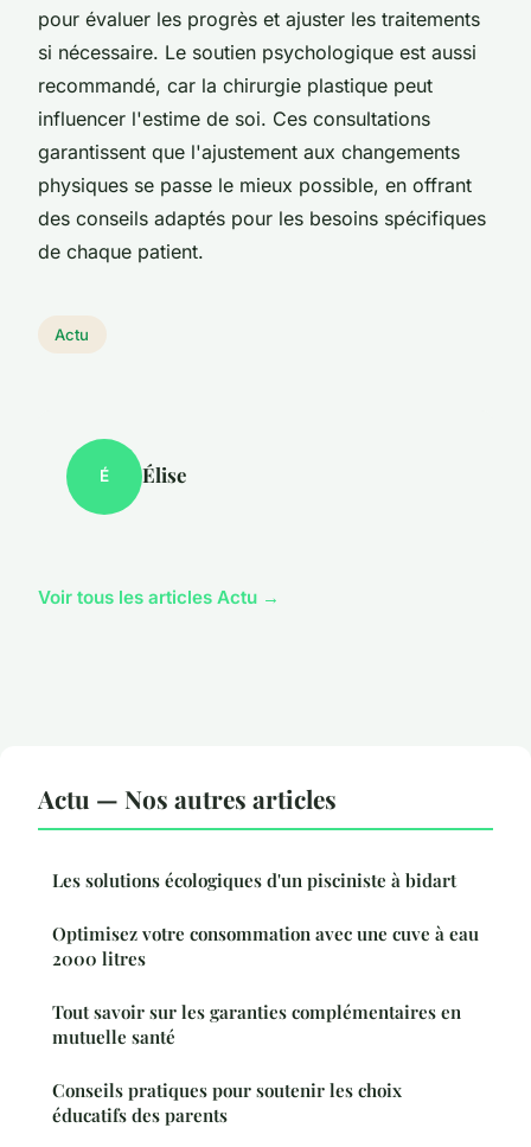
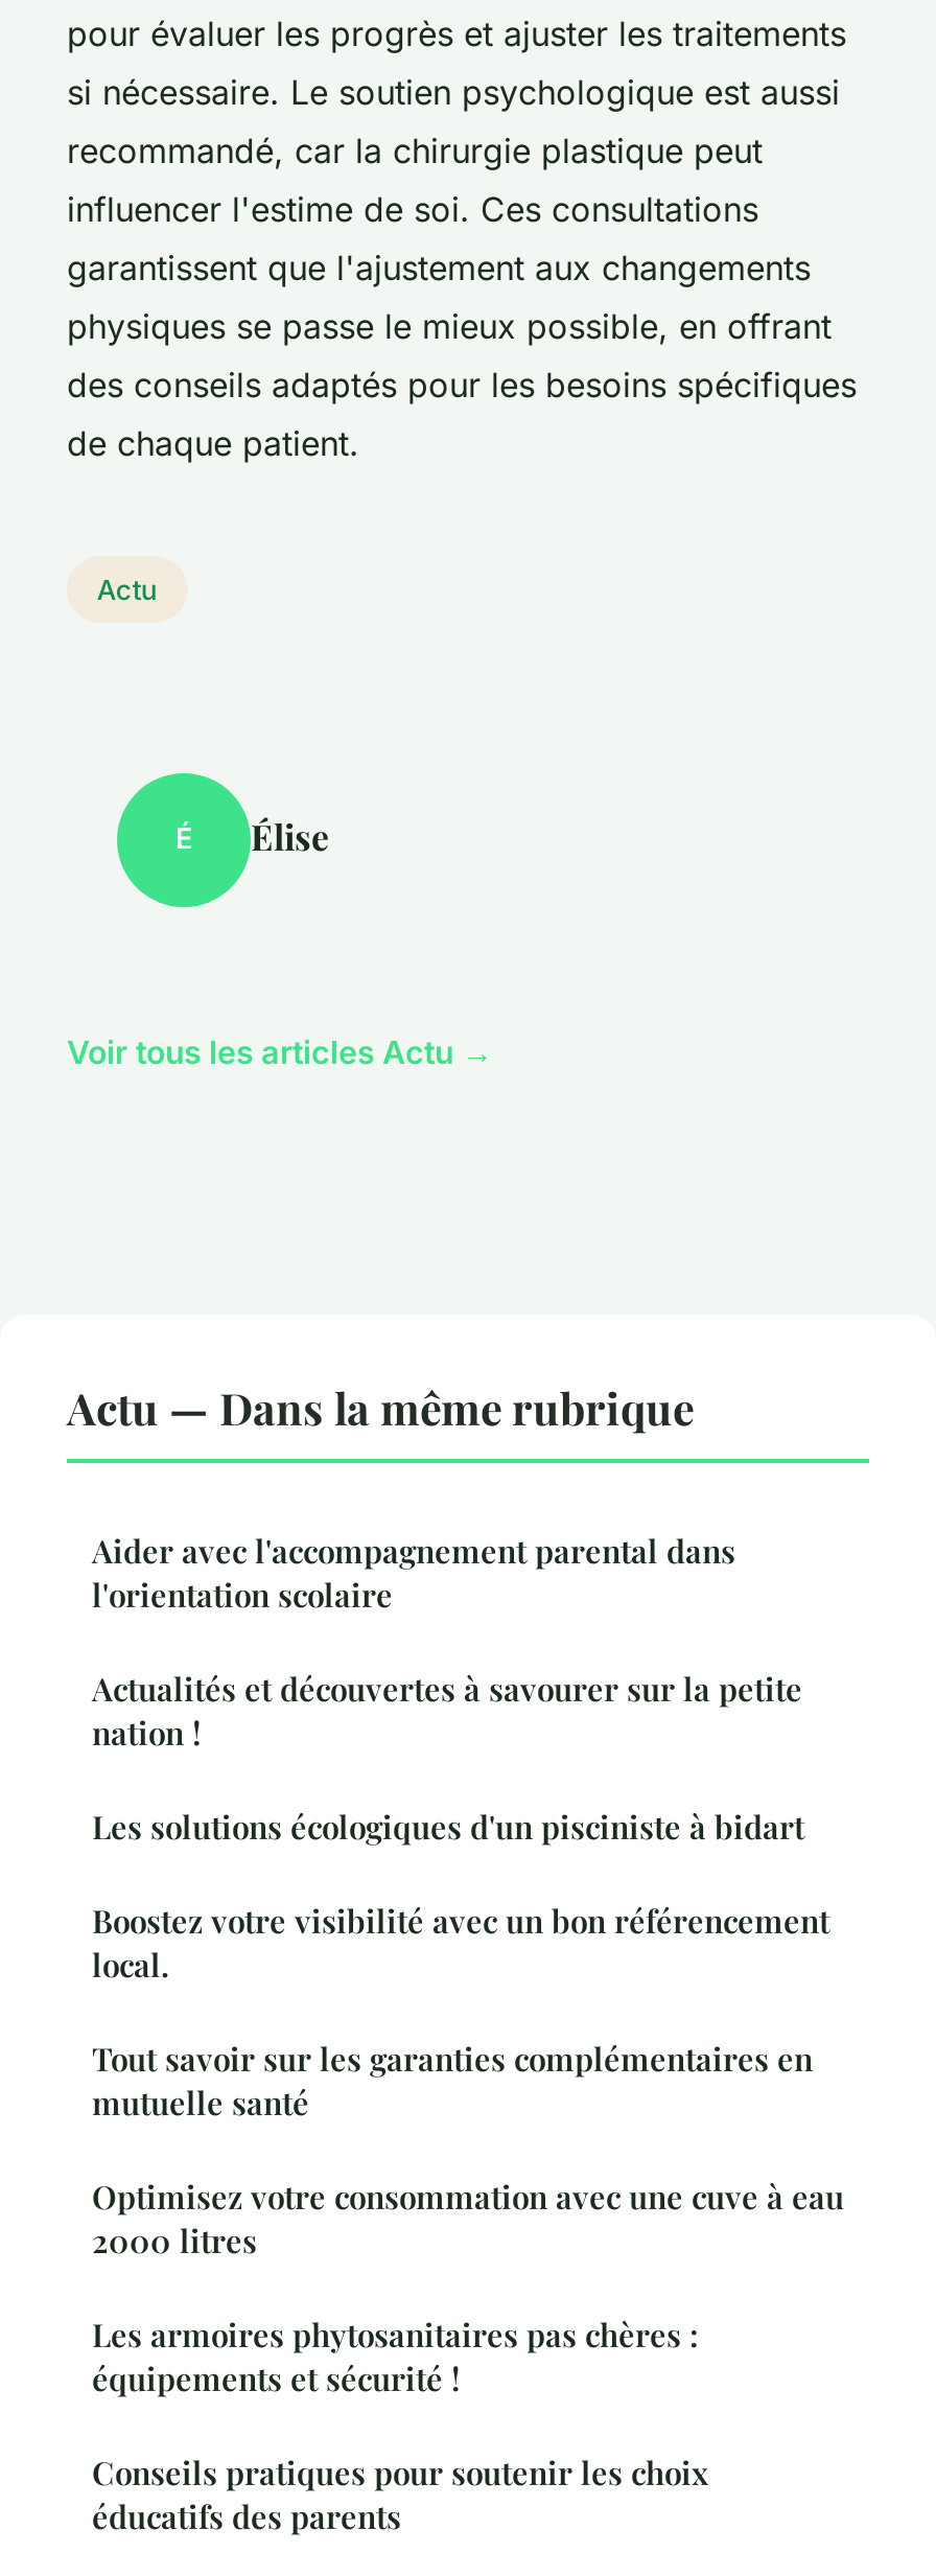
[38,781,337,814] Actu — Nos autres articles -> [67,1377,802,1753] Actu — Dans la même rubrique | Aider avec l'accompagnement parental dans | l'orientation scolaire | Actualités et découvertes à savourer sur la petite | nation !
none -> [92,1899,829,1985] Boostez votre visibilité avec un bon référencement | local.
none -> [92,2313,698,2399] Les armoires phytosanitaires pas chères : | équipements et sécurité !
moved [52,999,461,1048] -> [92,2037,813,2123]: Tout savoir sur les garanties complémentaires en | mutuelle santé

